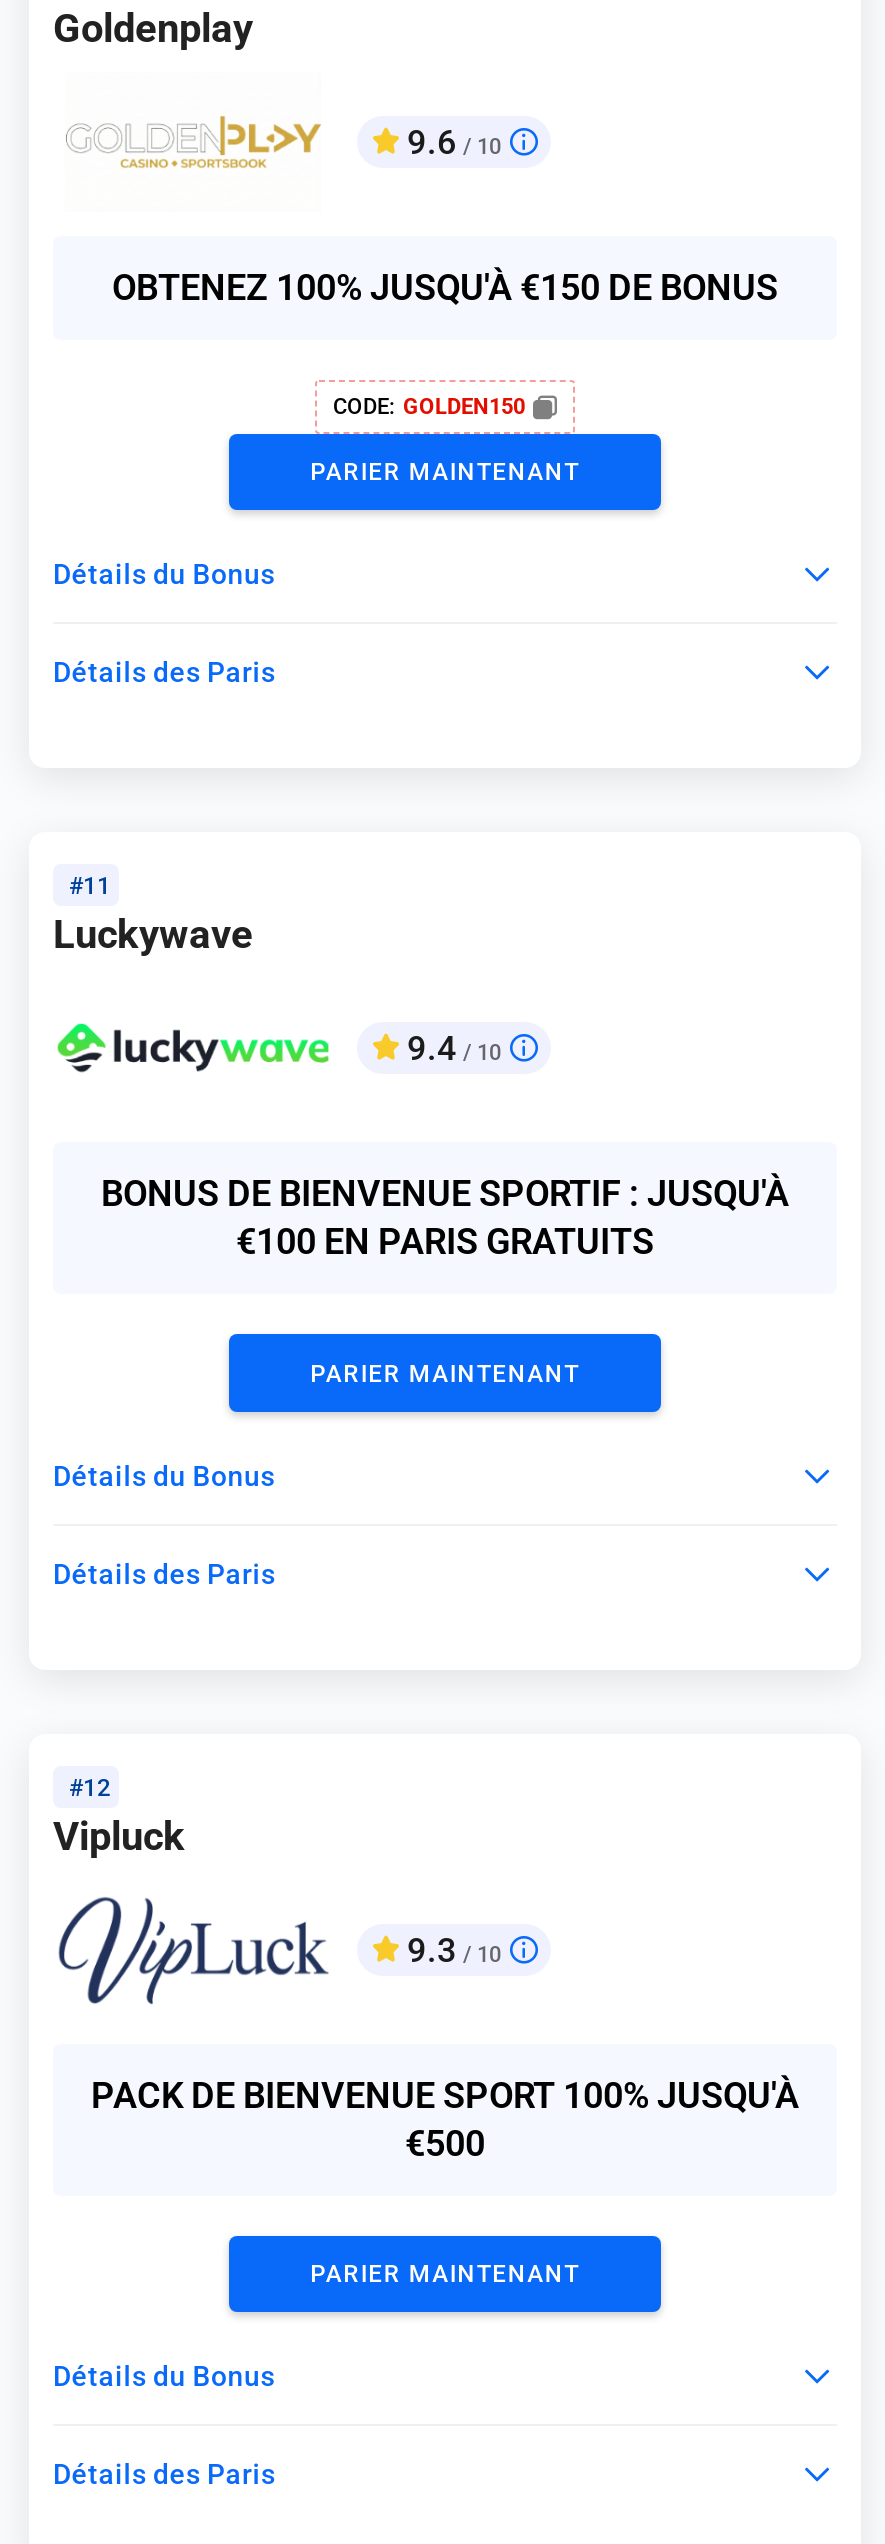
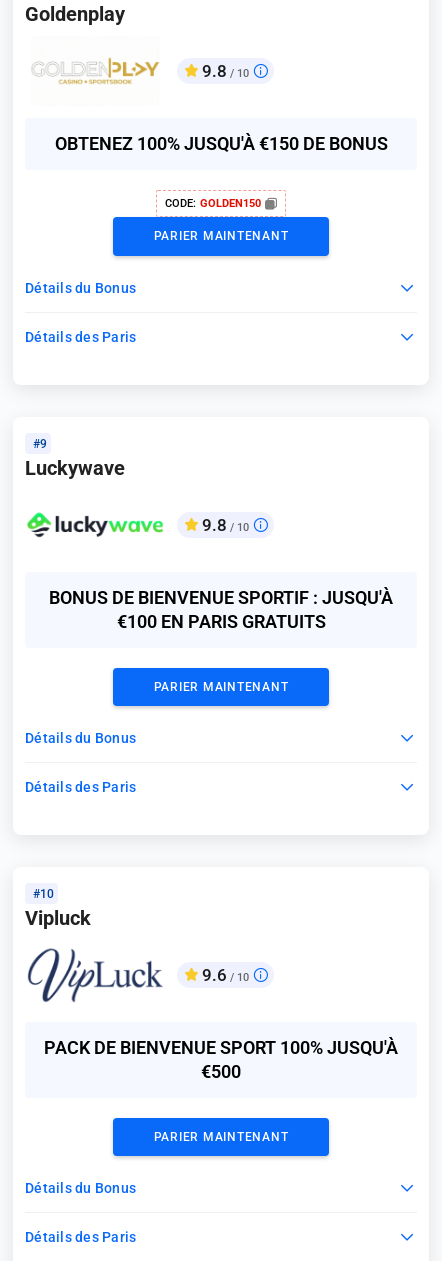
[407,122,501,162] 9.6 / 10 -> [202,61,249,81] 9.8 / 10
[69,873,111,901] #11 -> [33,437,47,451] #9
[407,1029,501,1069] 9.4 / 10 -> [202,515,249,535] 9.8 / 10
[69,1774,111,1802] #12 -> [33,887,54,901] #10
[407,1930,501,1970] 9.3 / 10 -> [202,965,249,985] 9.6 / 10

